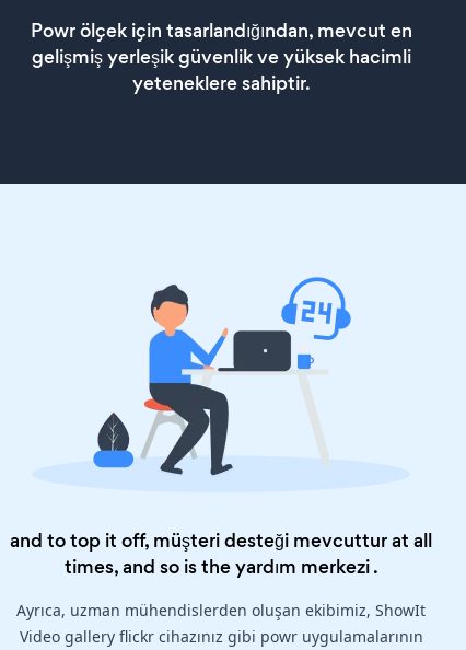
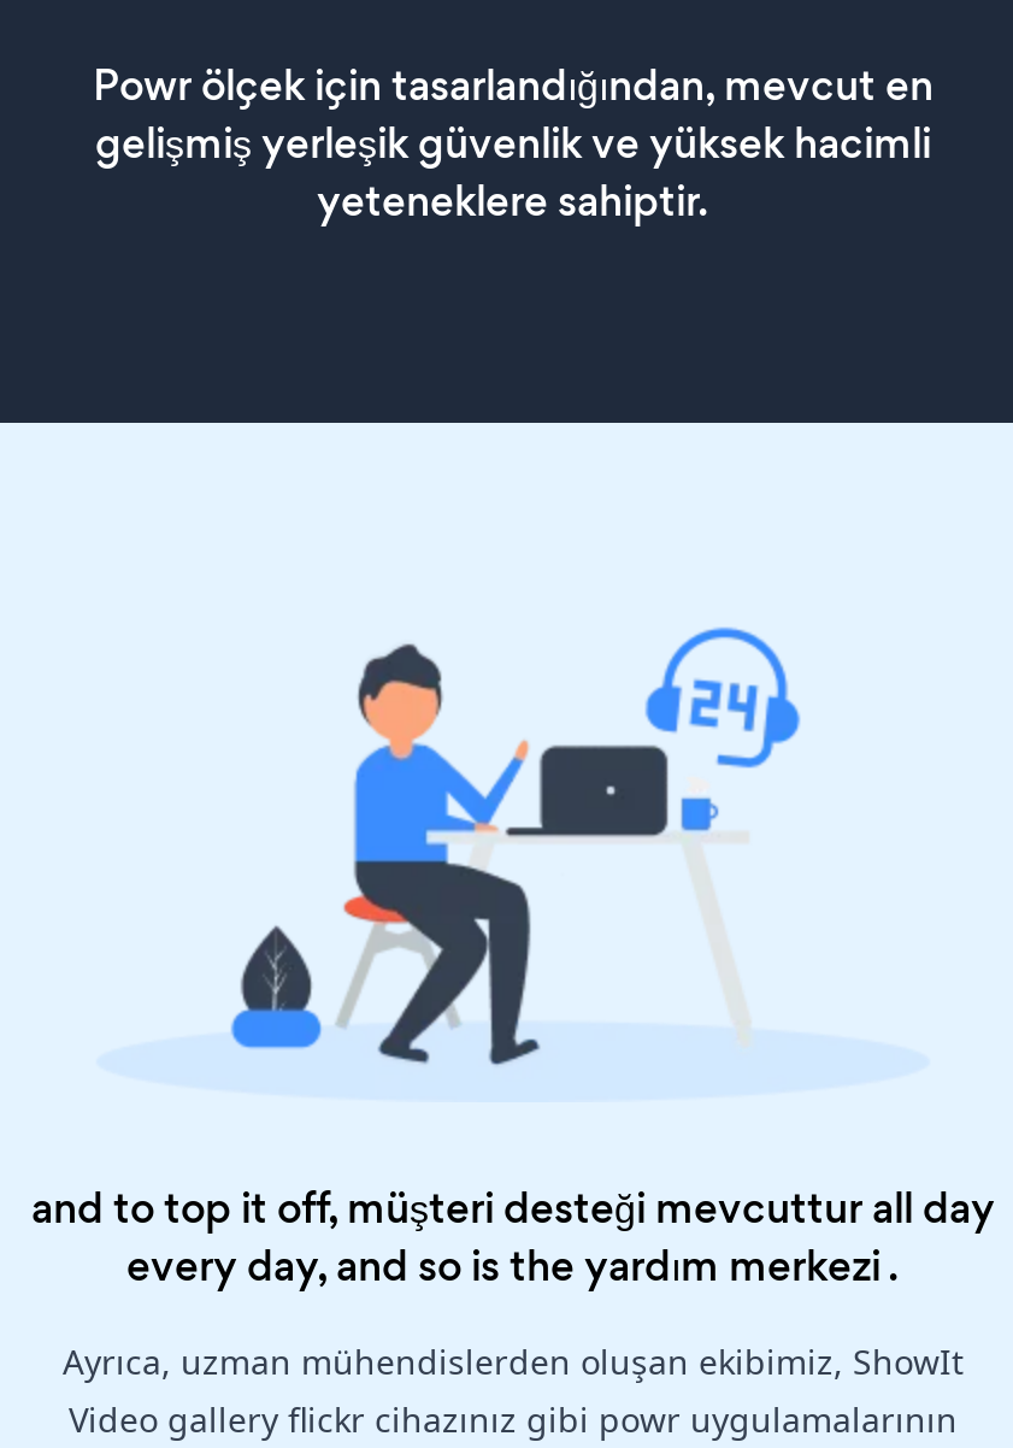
[10,528,432,580] and to top it off, müşteri desteği mevcuttur at all | times, and so is the yardım merkezi. -> [31,1179,995,1295] and to top it off, müşteri desteği mevcuttur all day | every day, and so is the yardım merkezi.

